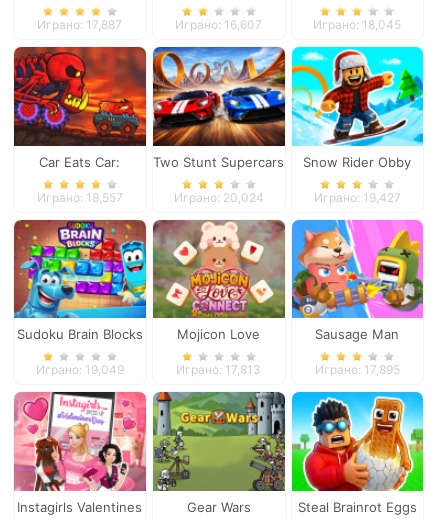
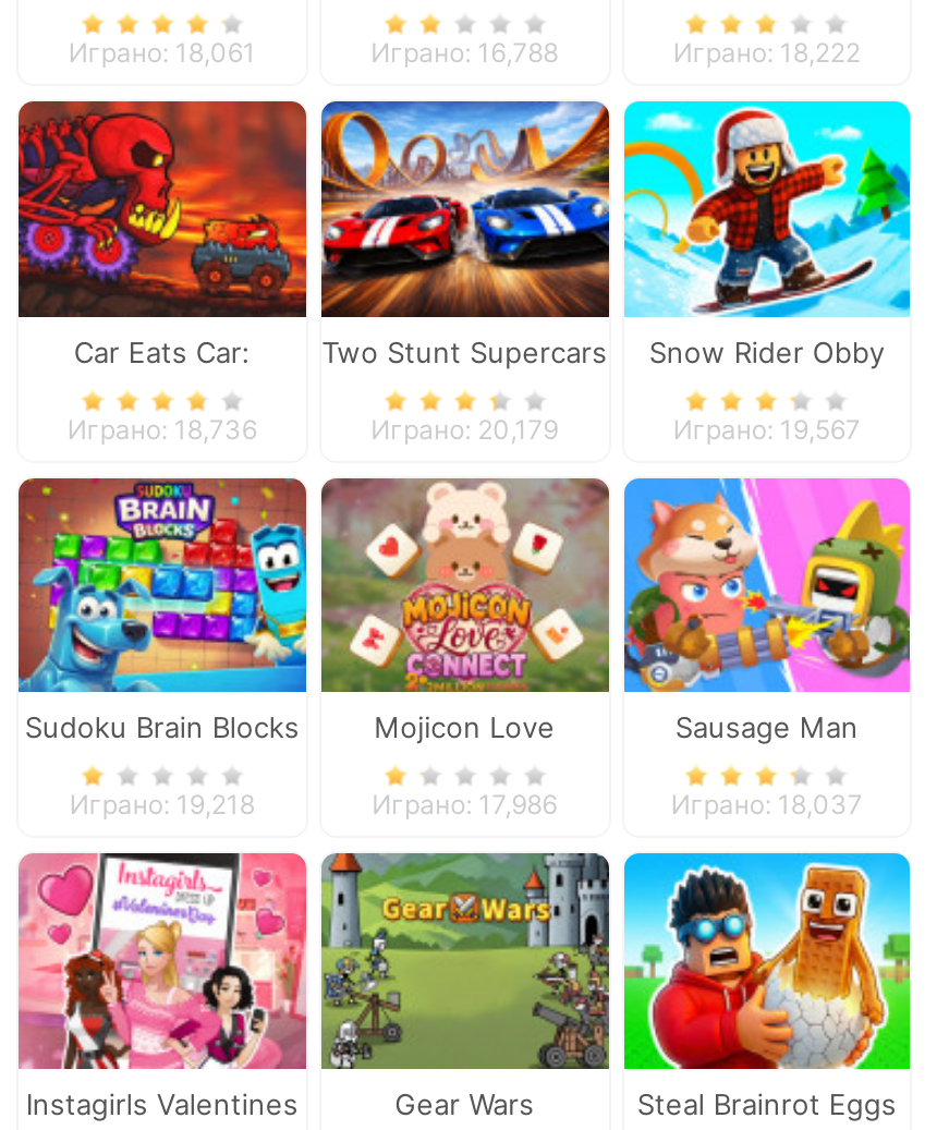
[37,17,122,32] Играно: 17,887 -> [68,36,256,68] Играно: 18,061
[175,17,262,32] Играно: 16,607 -> [371,36,558,68] Играно: 16,788
[313,17,401,32] Играно: 18,045 -> [673,36,861,68] Играно: 18,222
[37,190,123,205] Играно: 18,557 -> [67,412,257,445] Играно: 18,736
[174,190,264,205] Играно: 20,024 -> [371,412,558,445] Играно: 20,179
[314,190,401,205] Играно: 19,427 -> [673,412,861,445] Играно: 19,567
[36,362,124,377] Играно: 19,049 -> [70,789,255,821] Играно: 19,218
[176,362,261,377] Играно: 17,813 -> [372,789,557,821] Играно: 17,986
[315,362,400,377] Играно: 17,895 -> [671,789,863,821] Играно: 18,037

